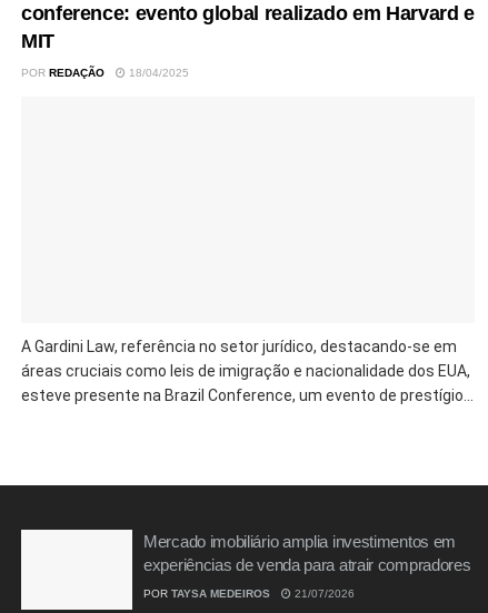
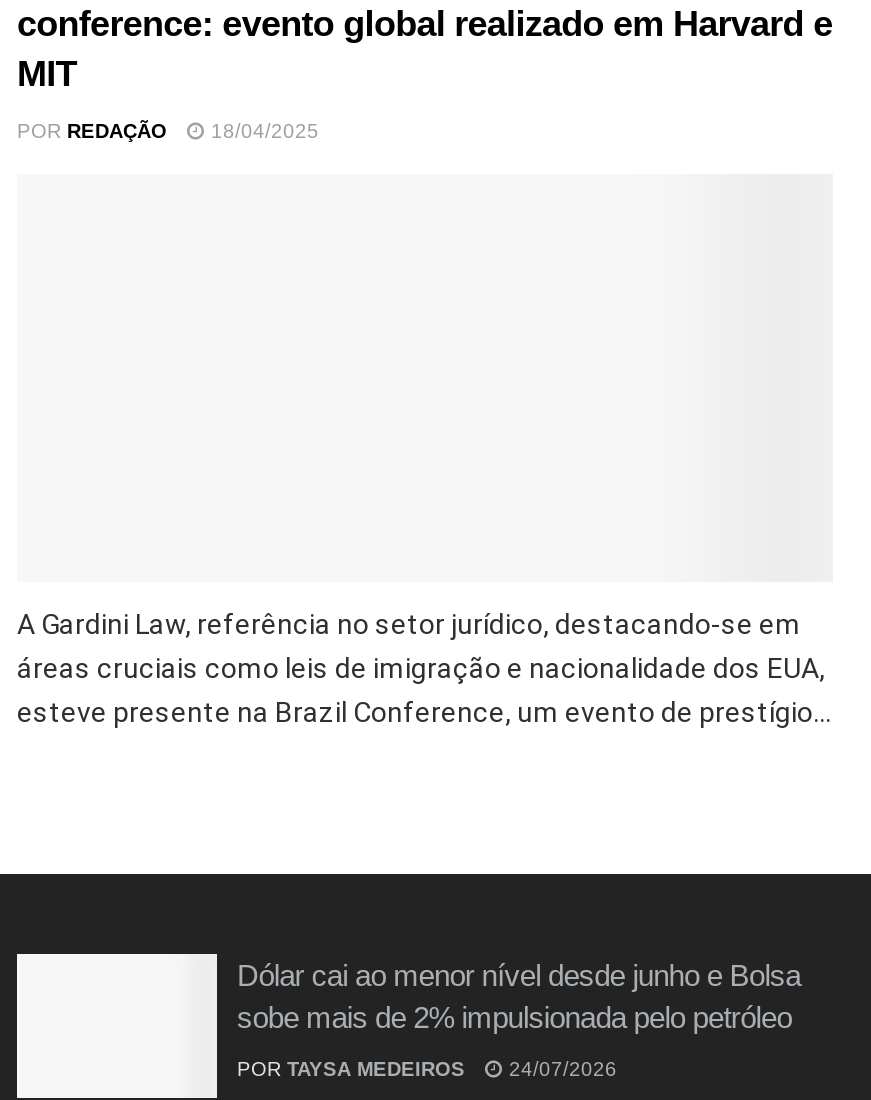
[143,532,471,574] Mercado imobiliário amplia investimentos em | experiências de venda para atrair compradores -> [237,959,801,1035] Dólar cai ao menor nível desde junho e Bolsa | sobe mais de 2% impulsionada pelo petróleo
[143,588,355,600] POR TAYSA MEDEIROS 21/07/2026 -> [237,1059,617,1081] POR TAYSA MEDEIROS 24/07/2026

